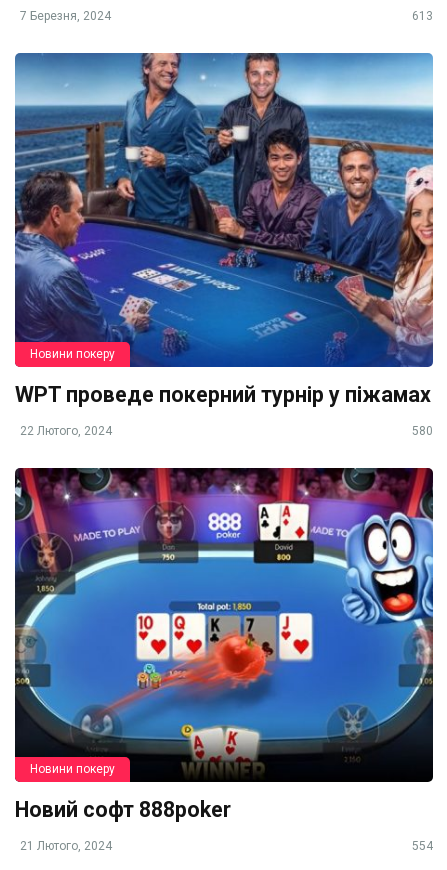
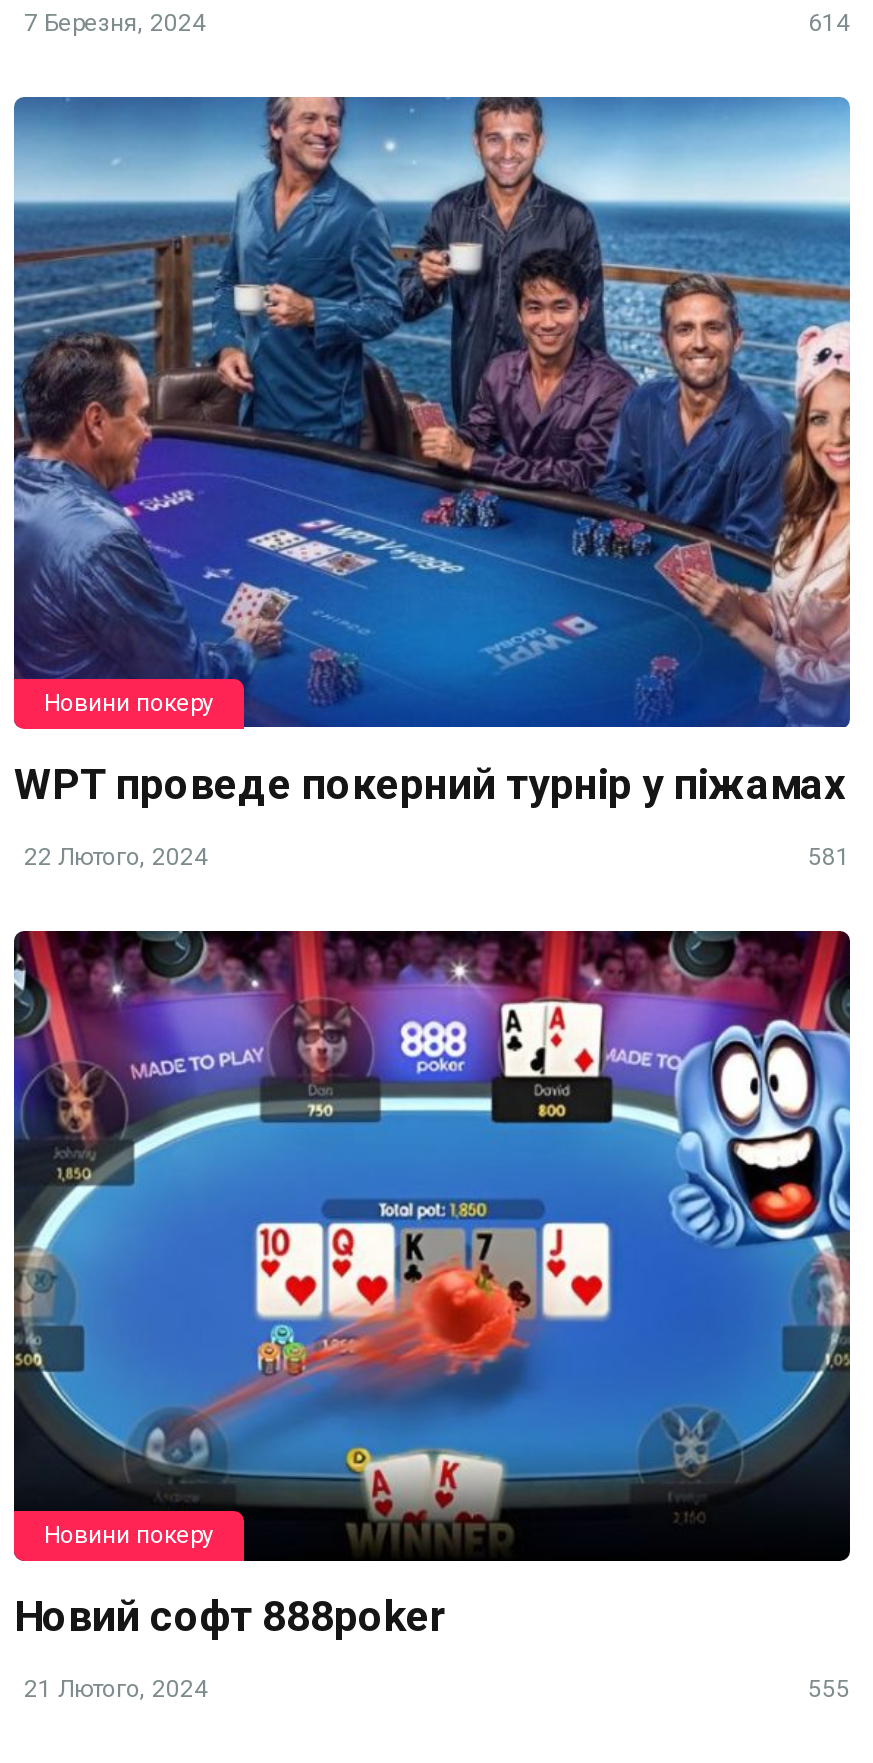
[412,9,433,23] 613 -> [808,10,850,38] 614
[412,424,433,438] 580 -> [808,842,850,870] 581
[412,839,433,853] 554 -> [808,1675,850,1703] 555

